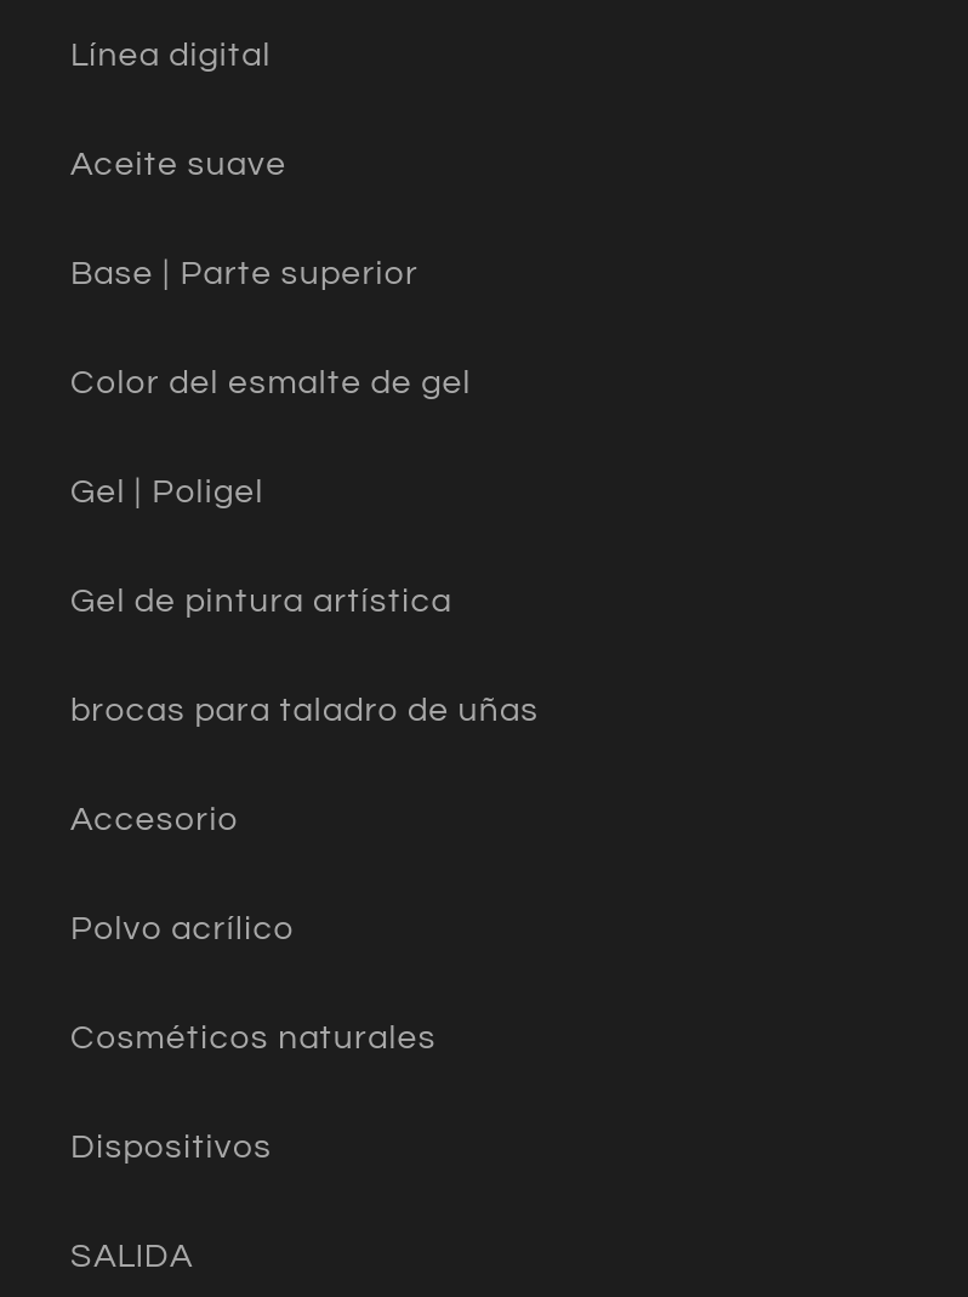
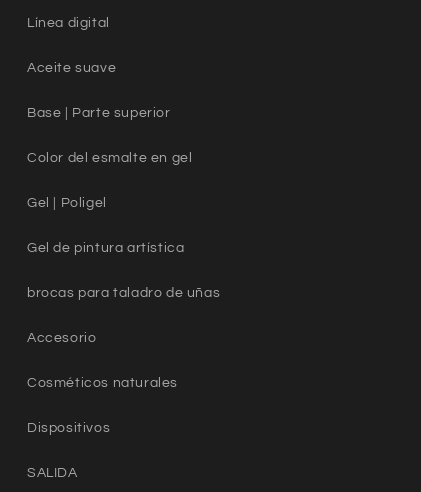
[70,366,472,400] Color del esmalte de gel -> [27,151,192,165] Color del esmalte en gel
[70,912,295,946] Polvo acrílico -> none

